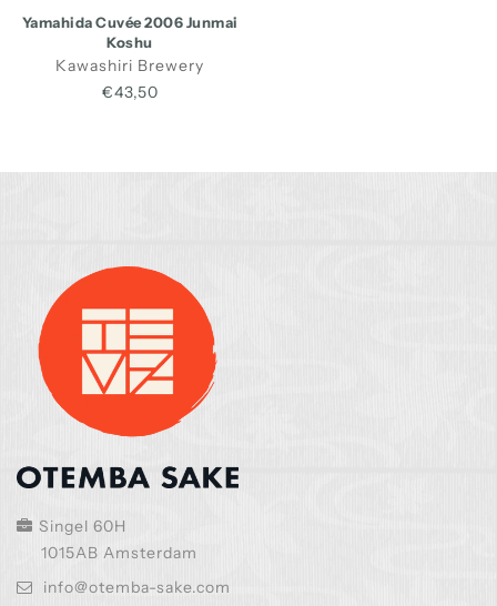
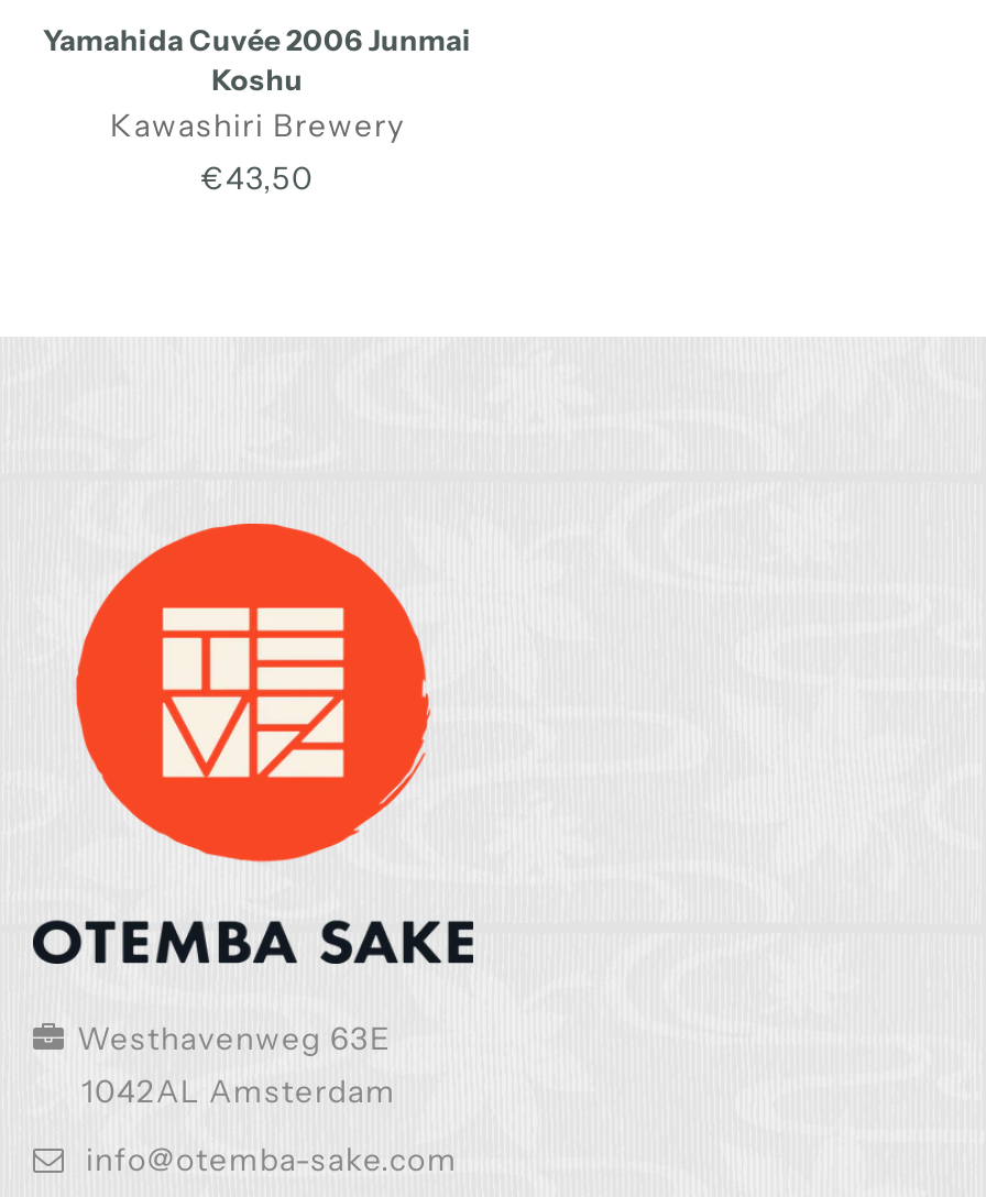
[39,516,197,563] Singel 60H | 1015AB Amsterdam -> [77,1019,396,1111] Westhavenweg 63E | 1042AL Amsterdam

